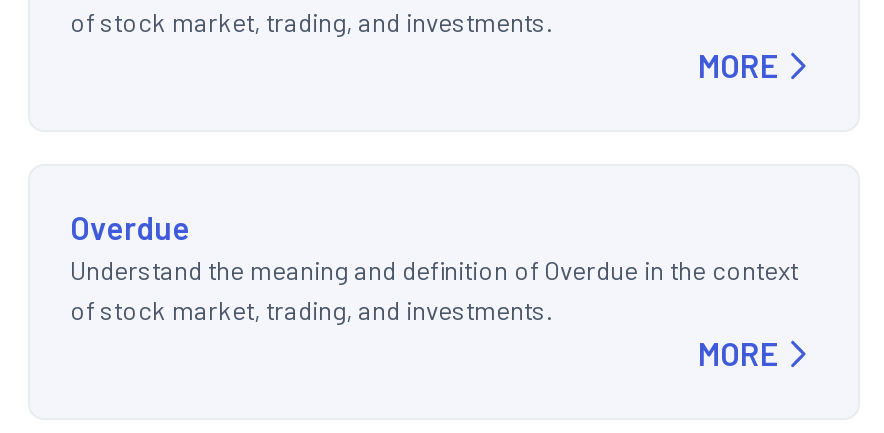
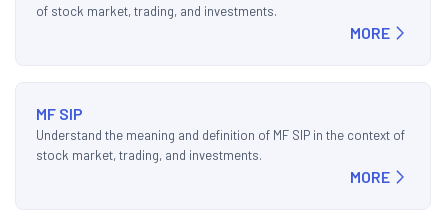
[70,208,798,326] Overdue | Understand the meaning and definition of Overdue in the context | of stock market, trading, and investments. -> [36,104,405,163] MF SIP | Understand the meaning and definition of MF SIP in the context of | stock market, trading, and investments.

